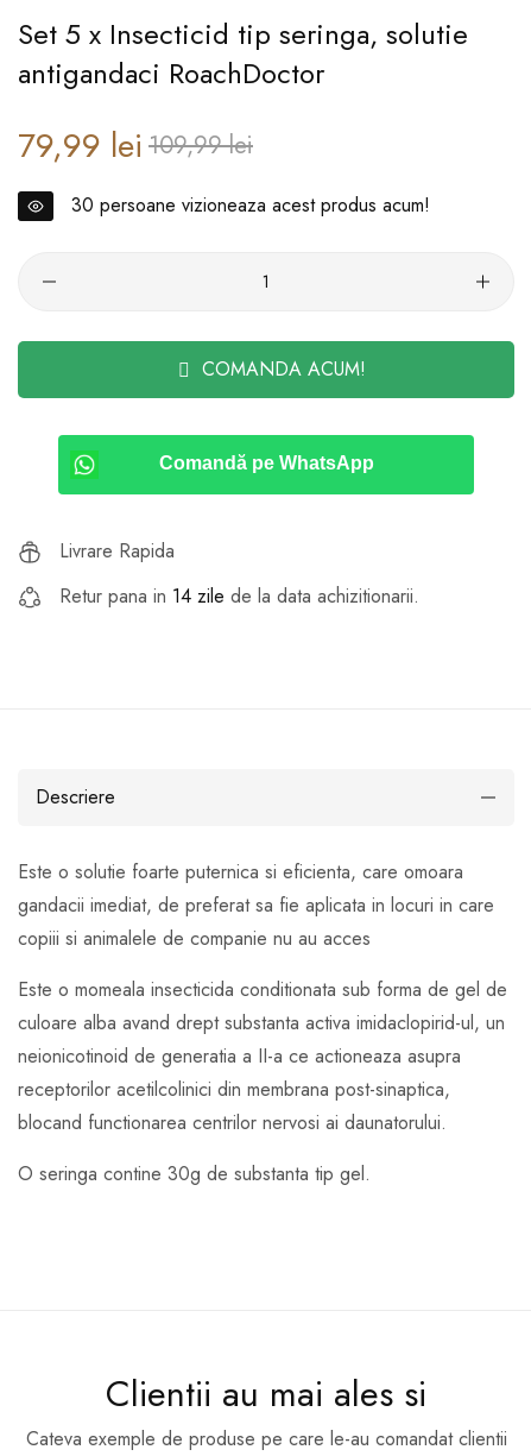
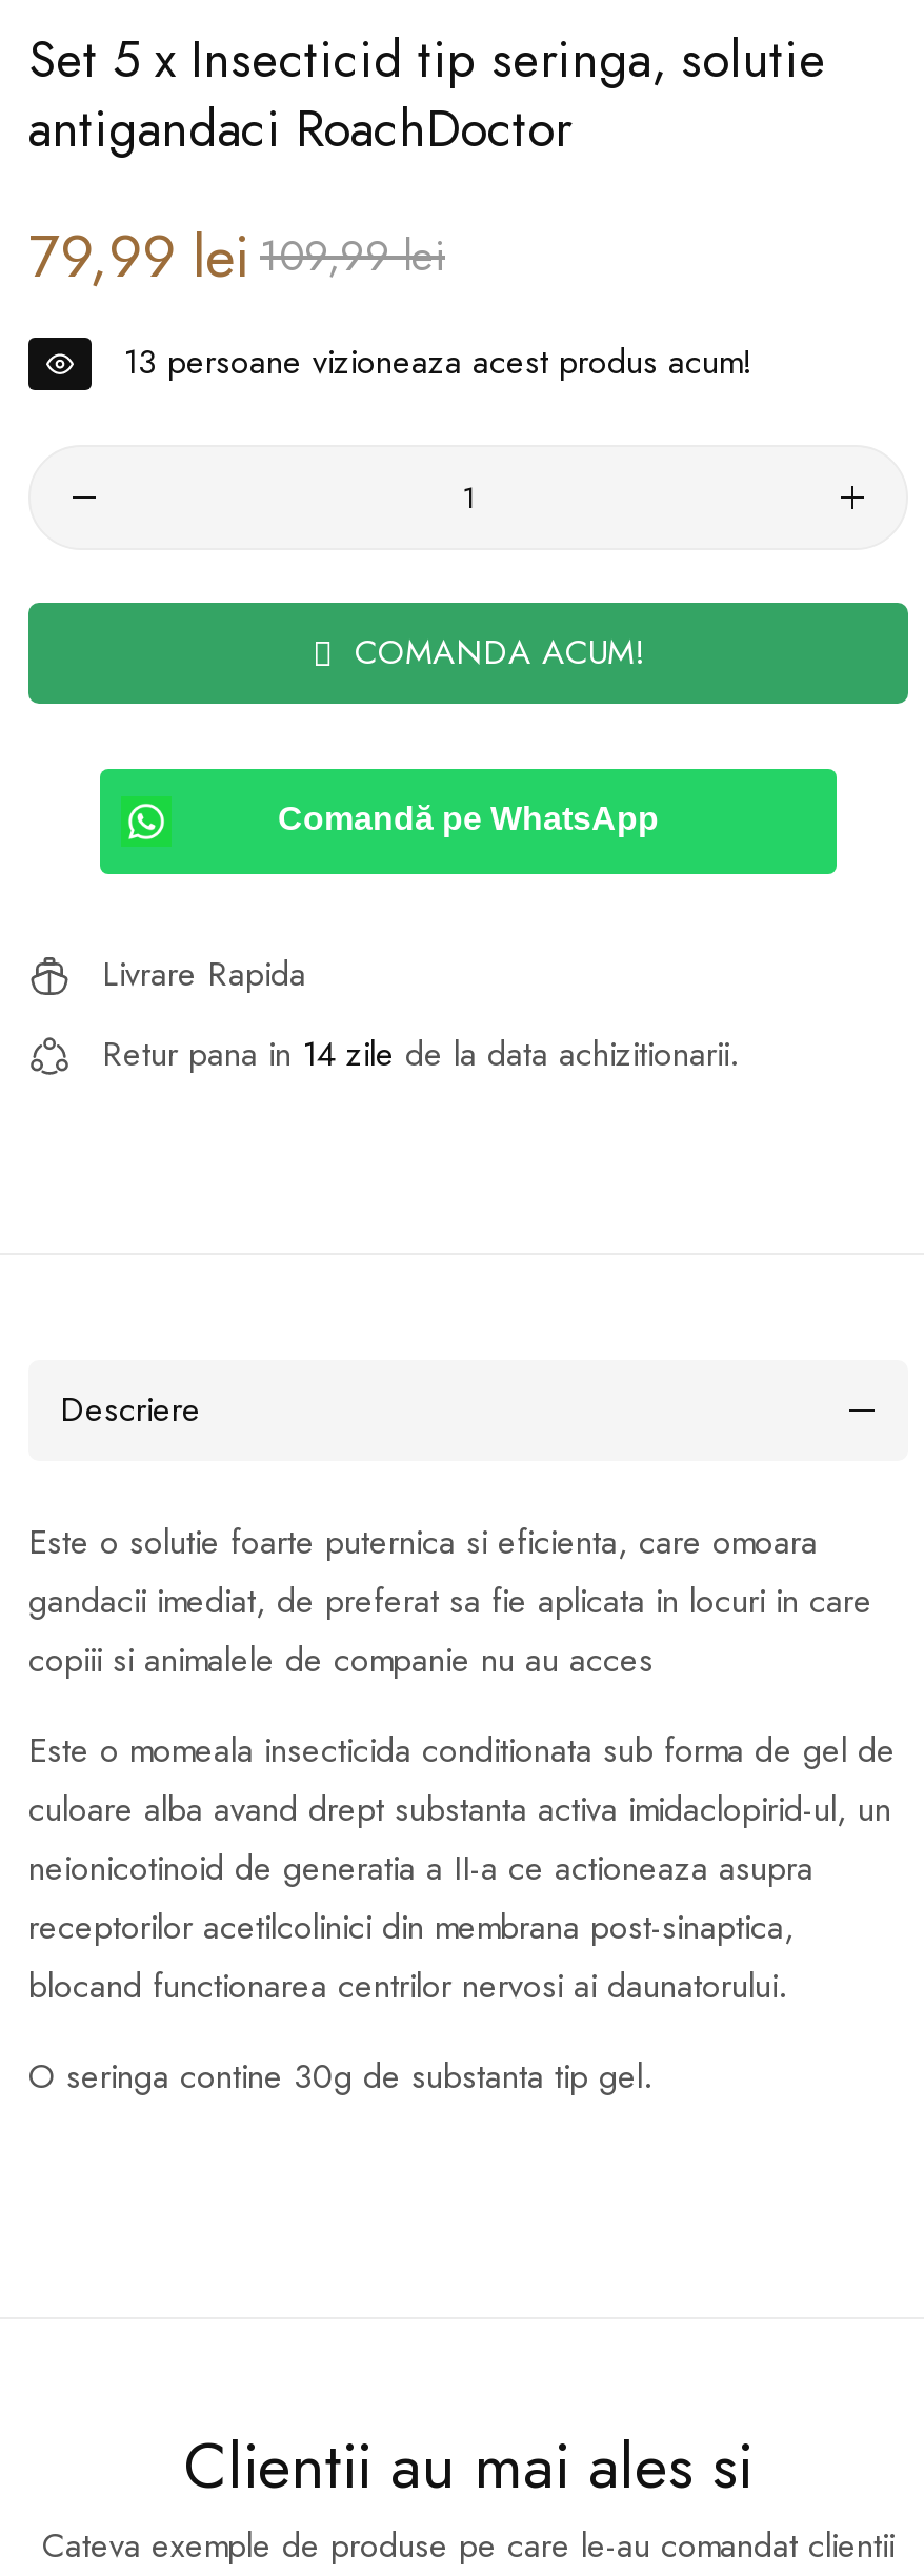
[71,191,430,219] 30 persoane vizioneaza acest produs acum! -> [123,338,752,386] 13 persoane vizioneaza acest produs acum!

